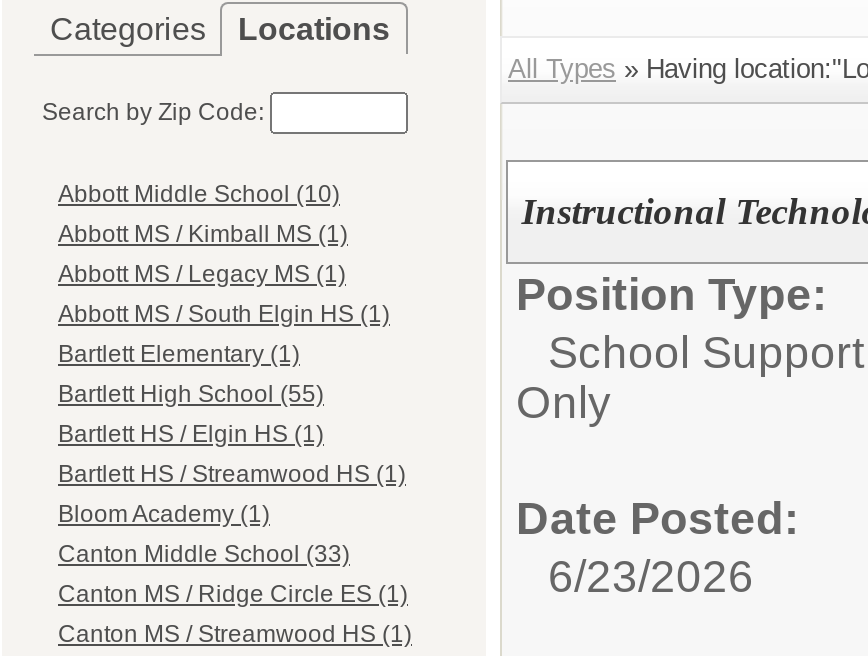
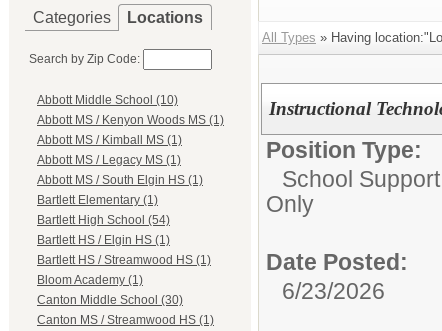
none -> [37,113,224,127] Abbott MS / Kenyon Woods MS (1)
moved [58,221,390,369] -> [37,133,203,207]: Abbott MS / Kimball MS (1) | Abbott MS / Legacy MS (1) | Abbott MS / South Elgin HS (1) | Bartlett Elementary (1)
[58,381,324,409] Bartlett High School (55) -> [37,213,170,227] Bartlett High School (54)
moved [58,421,406,529] -> [37,233,211,287]: Bartlett HS / Elgin HS (1) | Bartlett HS / Streamwood HS (1) | Bloom Academy (1)
[58,541,408,609] Canton Middle School (33) | Canton MS / Ridge Circle ES (1) -> [37,293,183,307] Canton Middle School (30)

